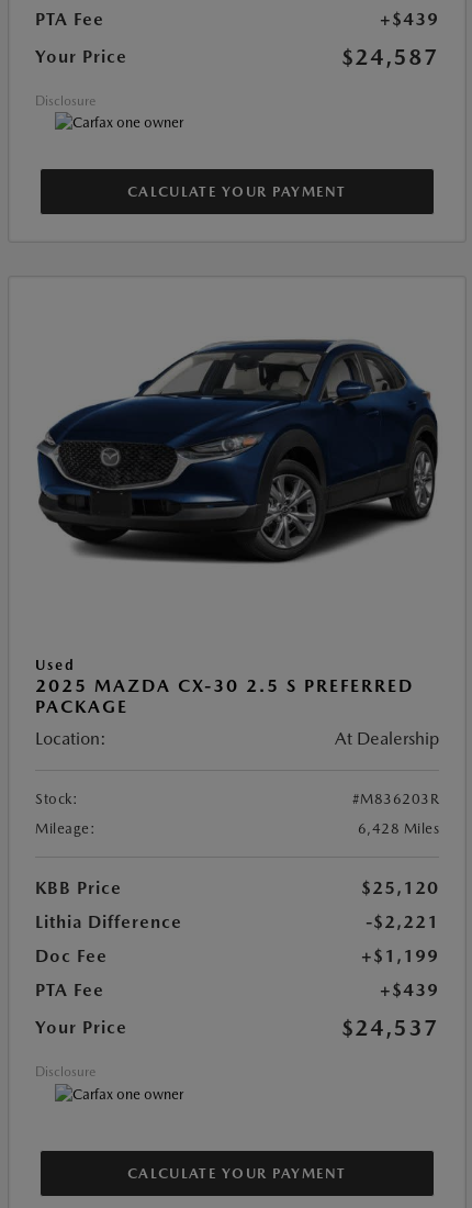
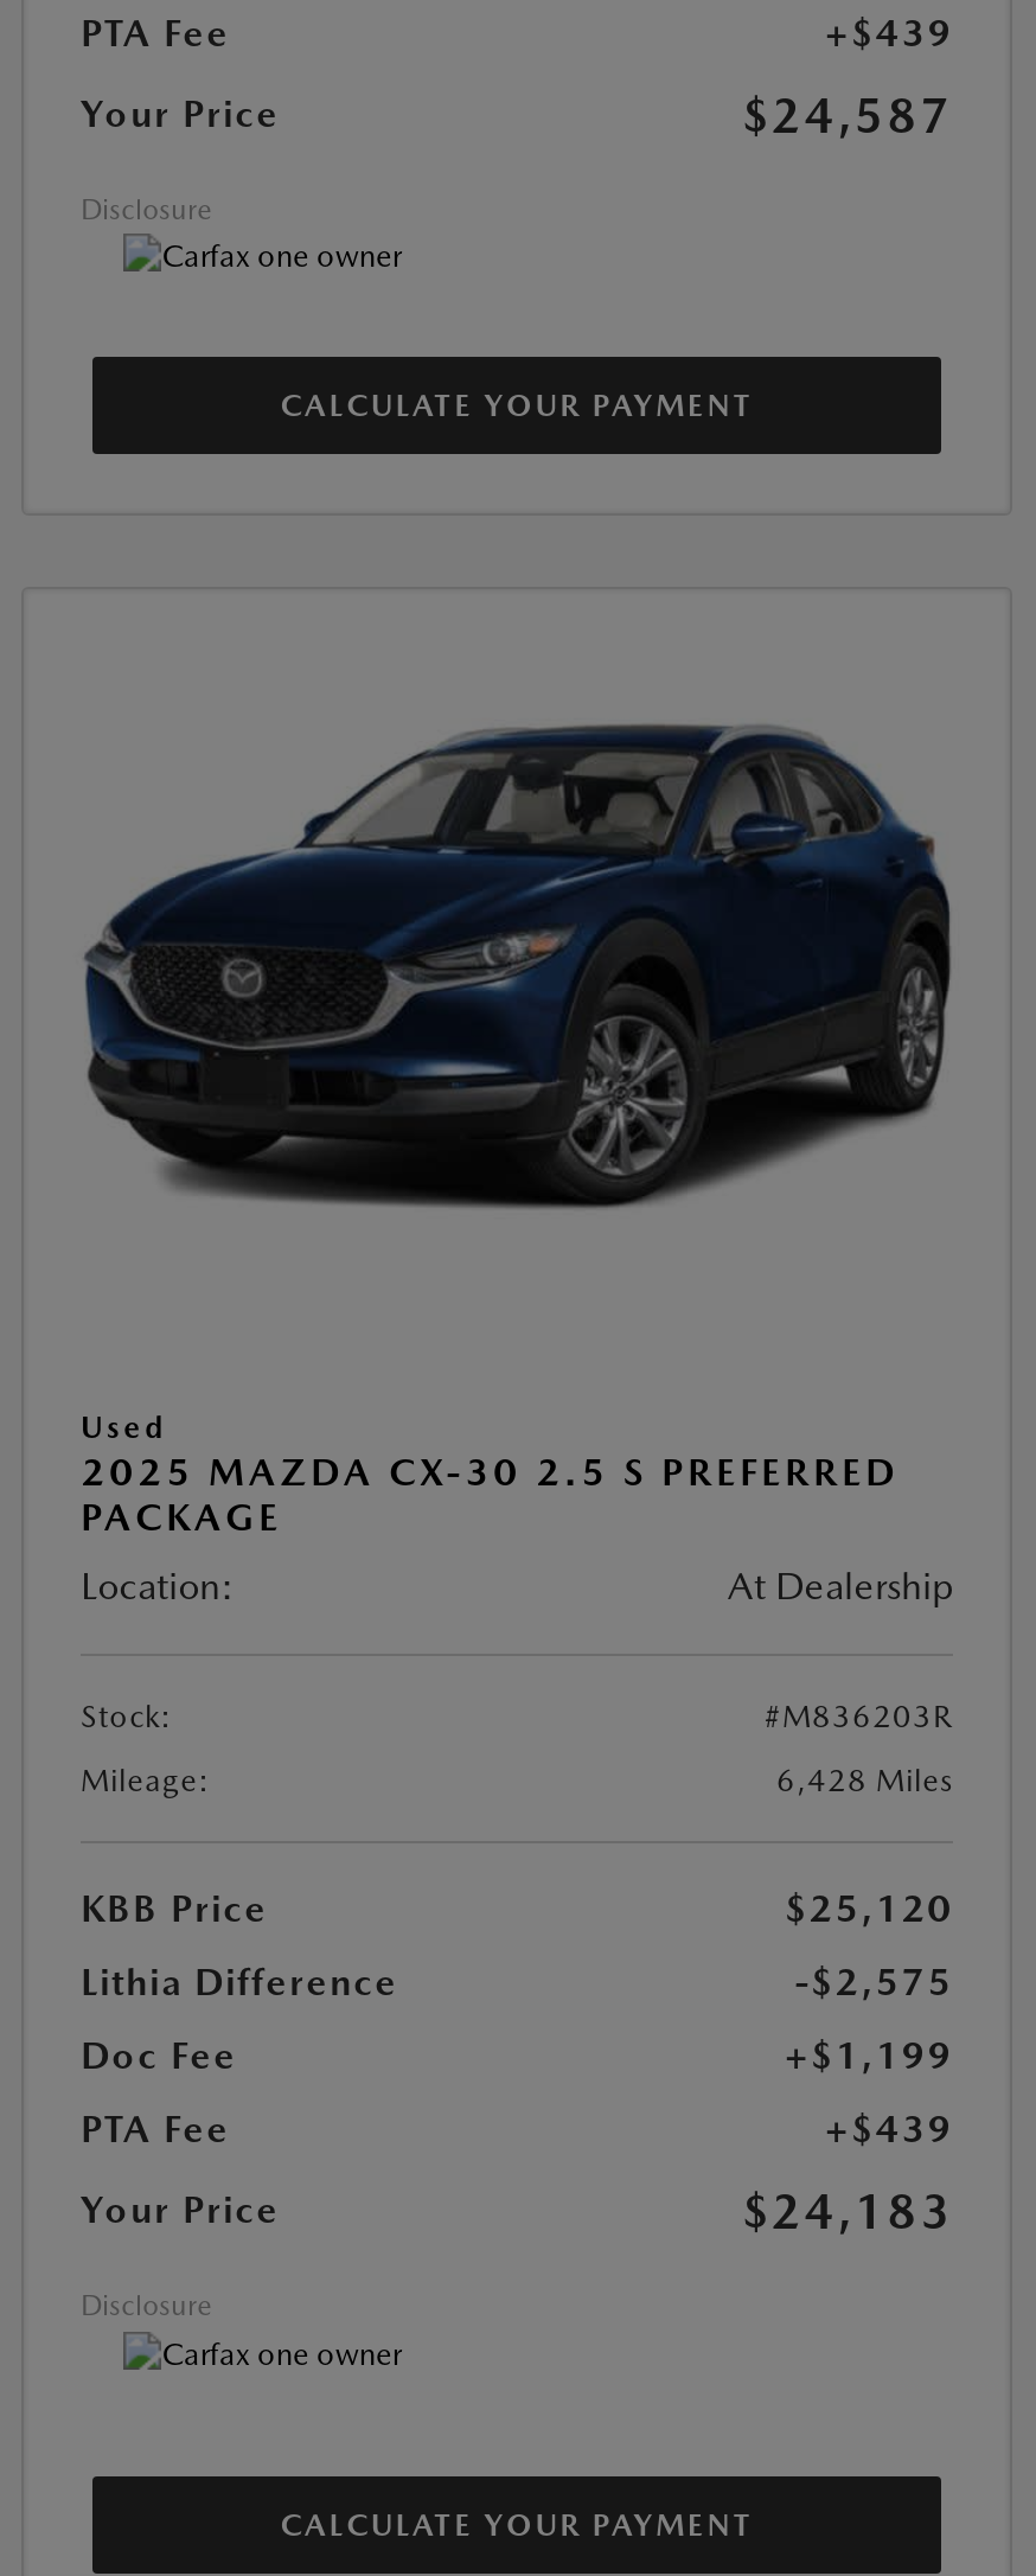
[366,912,439,933] -$2,221 -> [794,1961,953,2006] -$2,575
[341,1015,439,1042] $24,537 -> [742,2183,953,2240] $24,183

